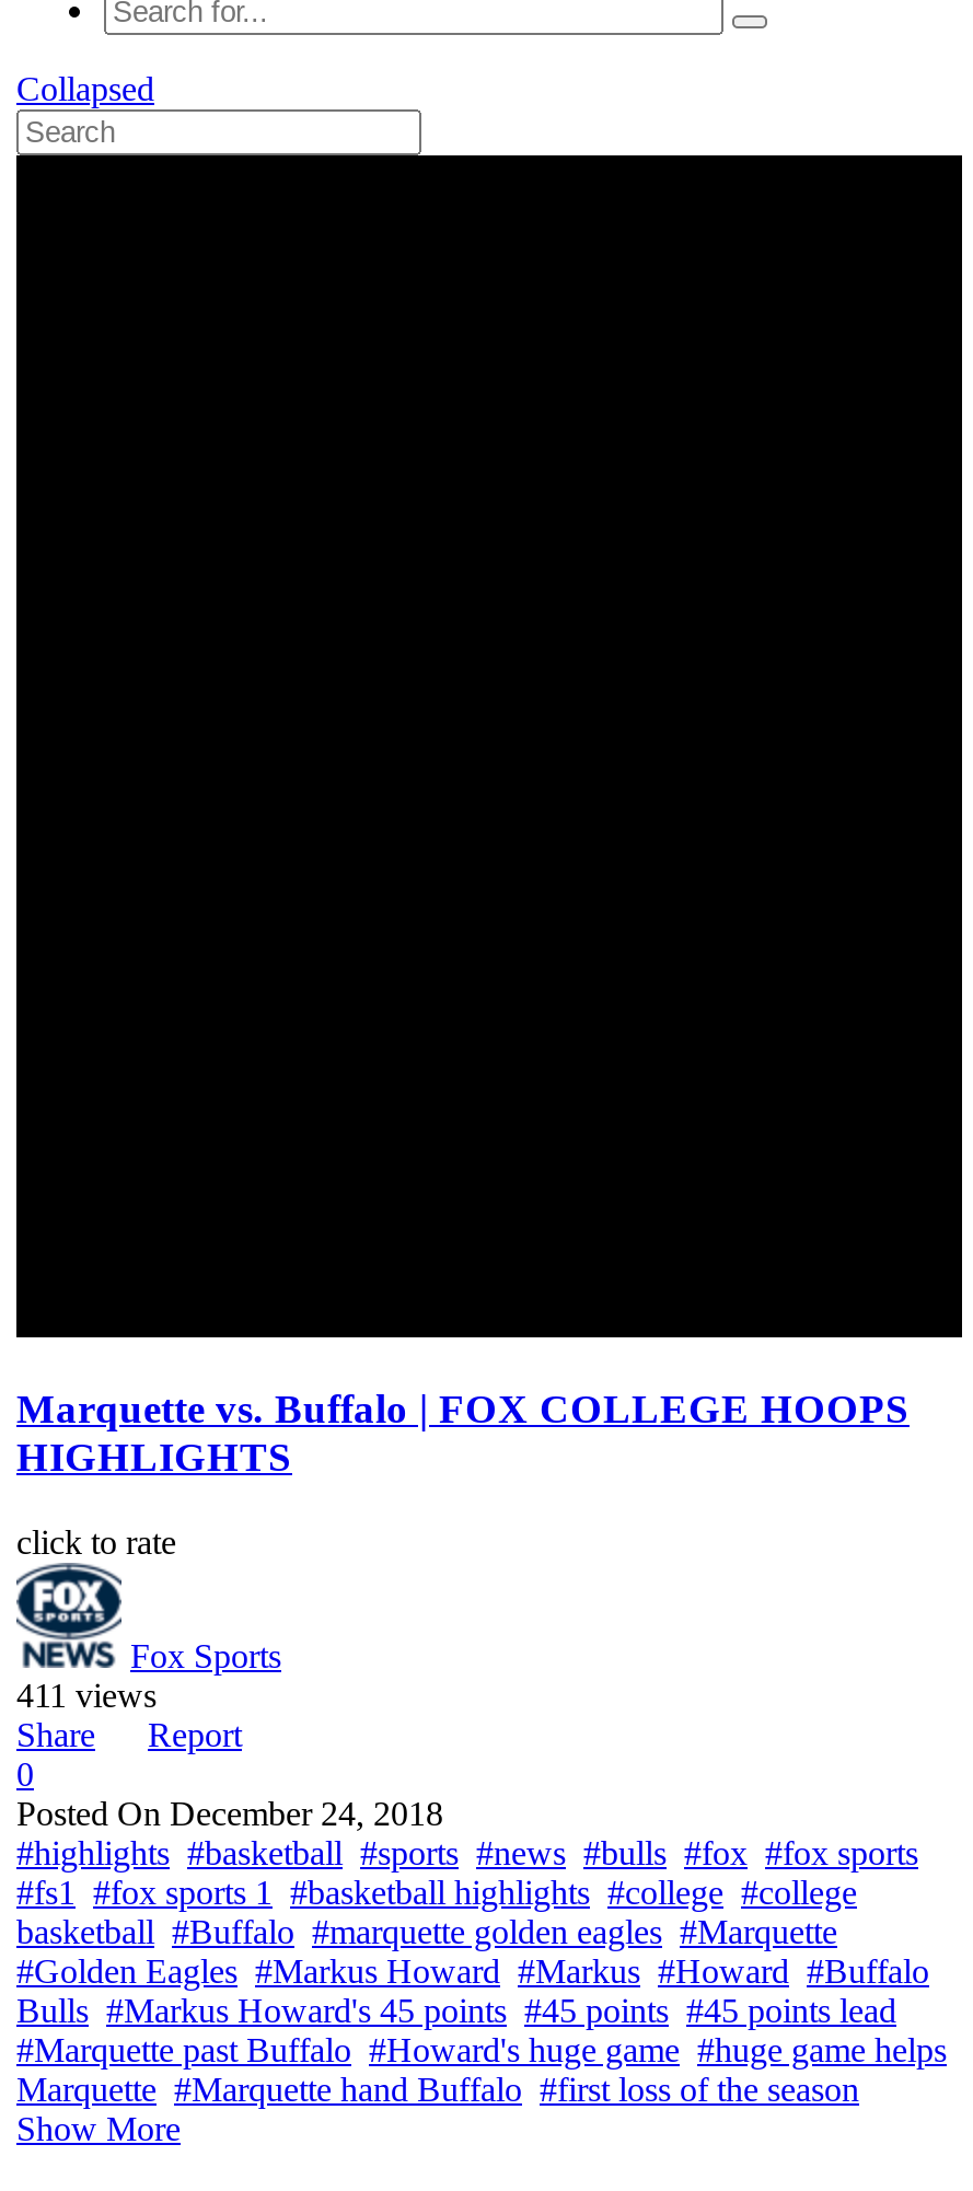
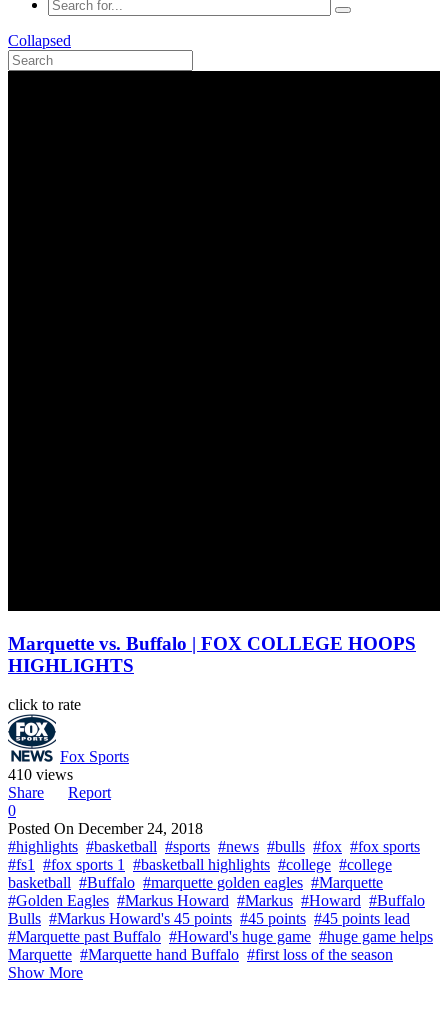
[16,1677,157,1714] 411 views -> [8,766,73,783] 410 views

